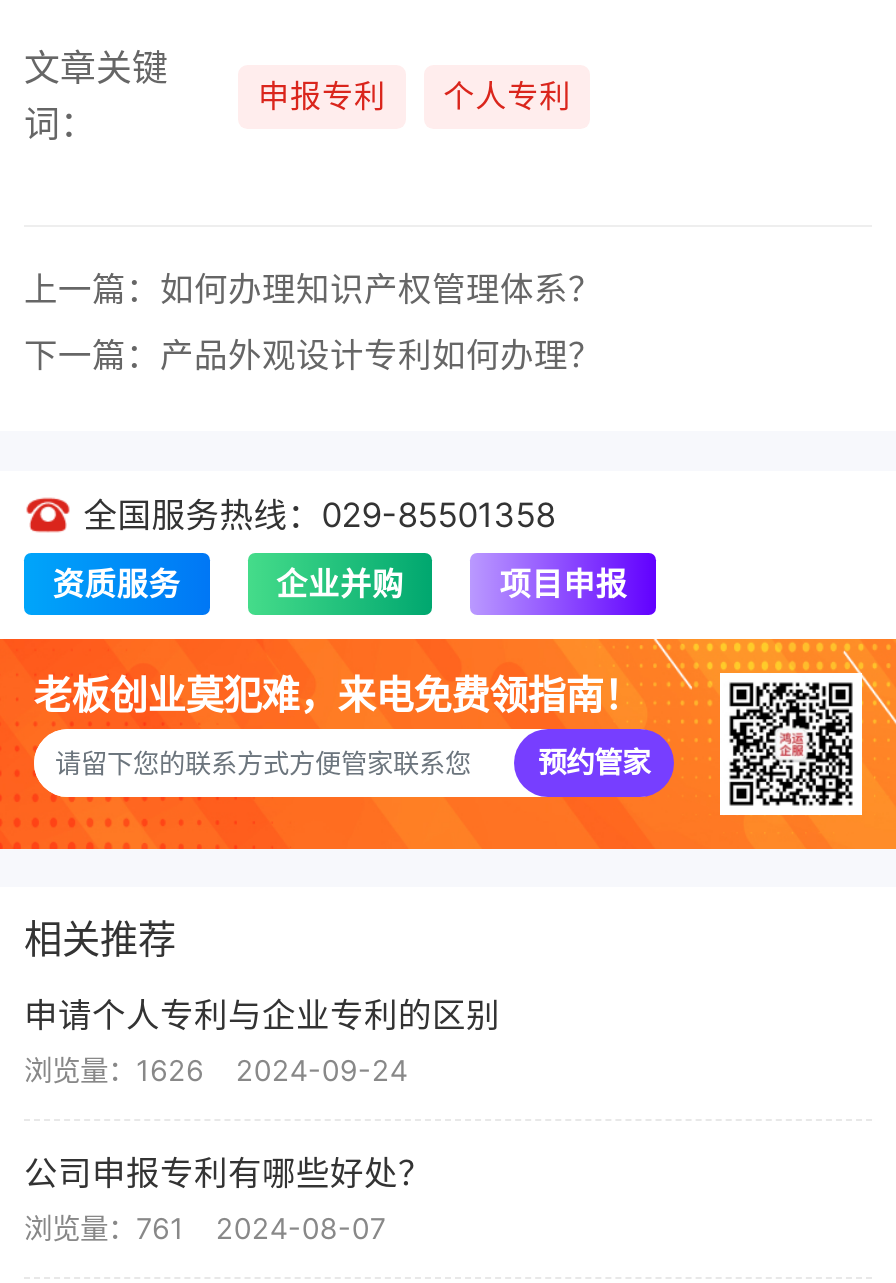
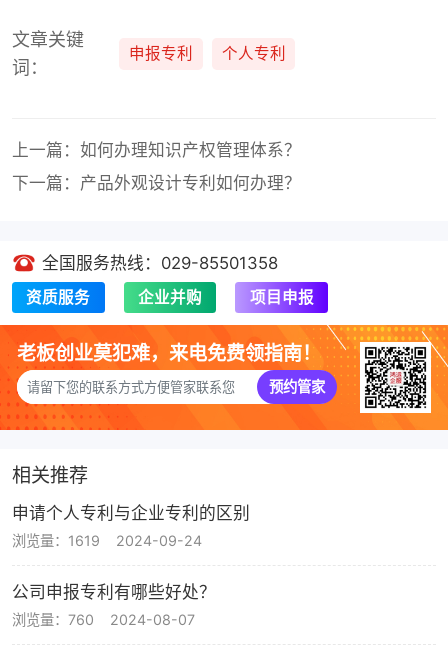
[24,1052,408,1086] 浏览量：1626 2024-09-24 -> [12,531,202,548] 浏览量：1619 2024-09-24
[24,1211,386,1245] 浏览量：761 2024-08-07 -> [12,611,195,628] 浏览量：760 2024-08-07

